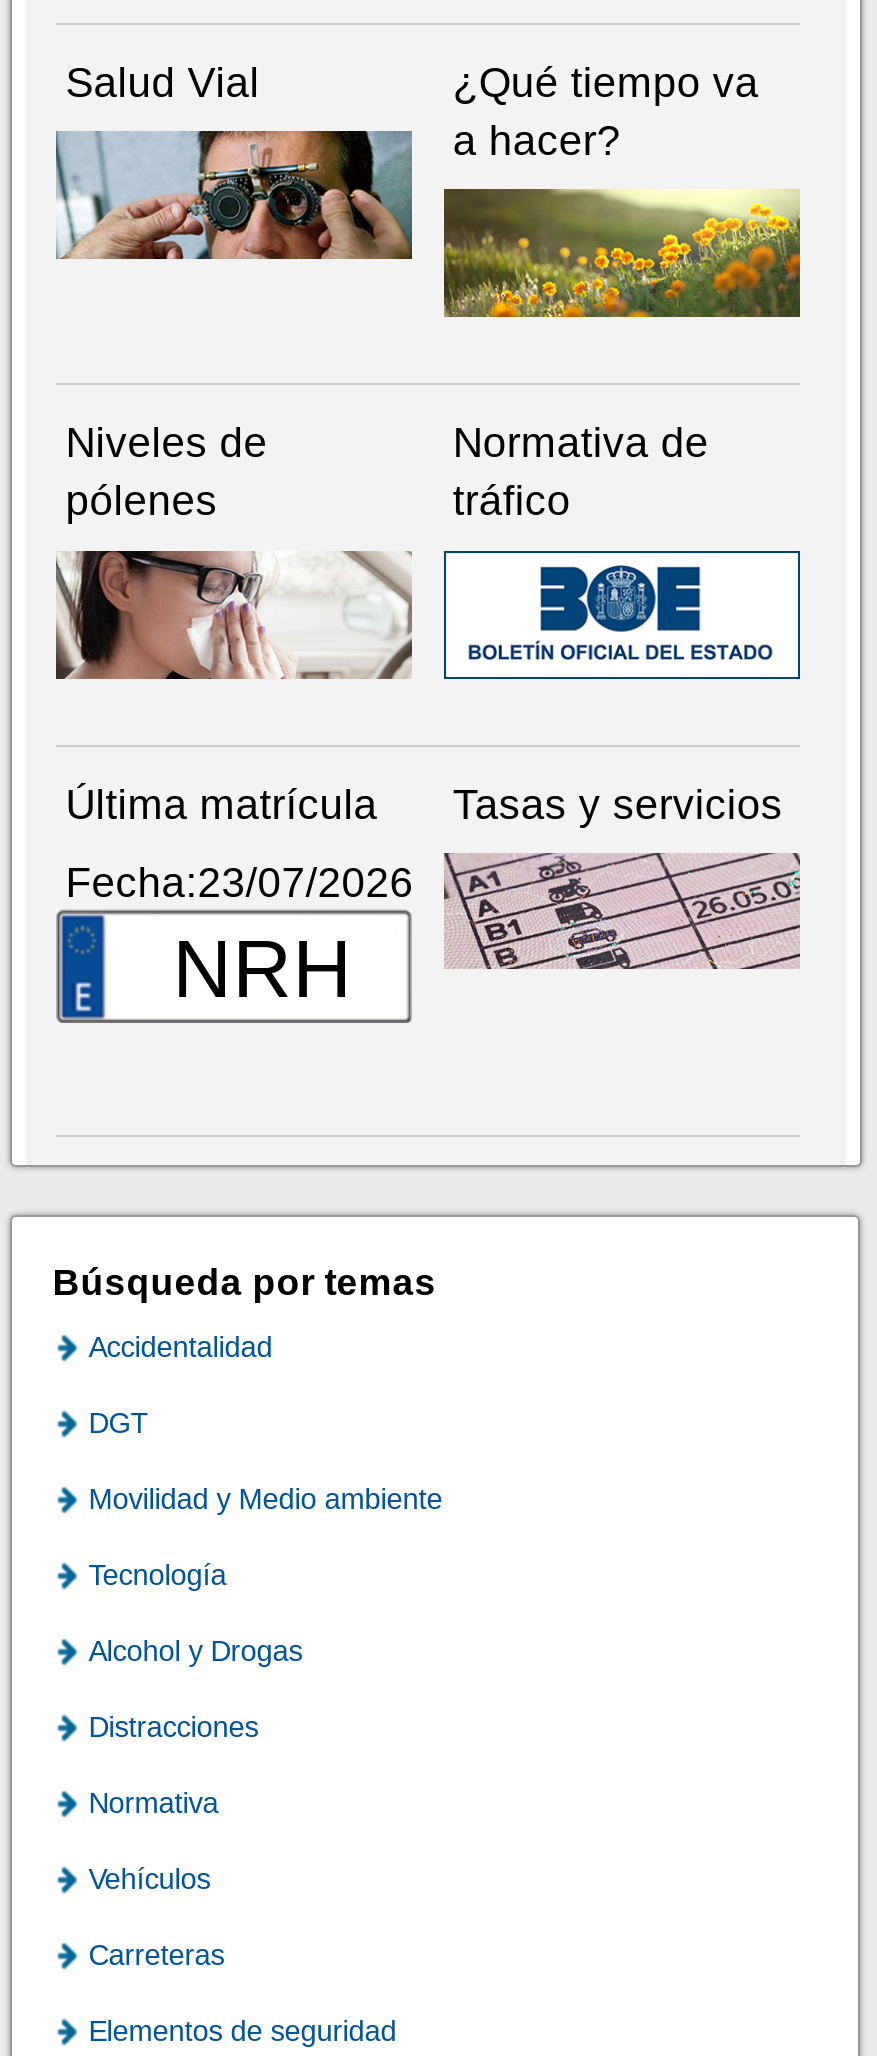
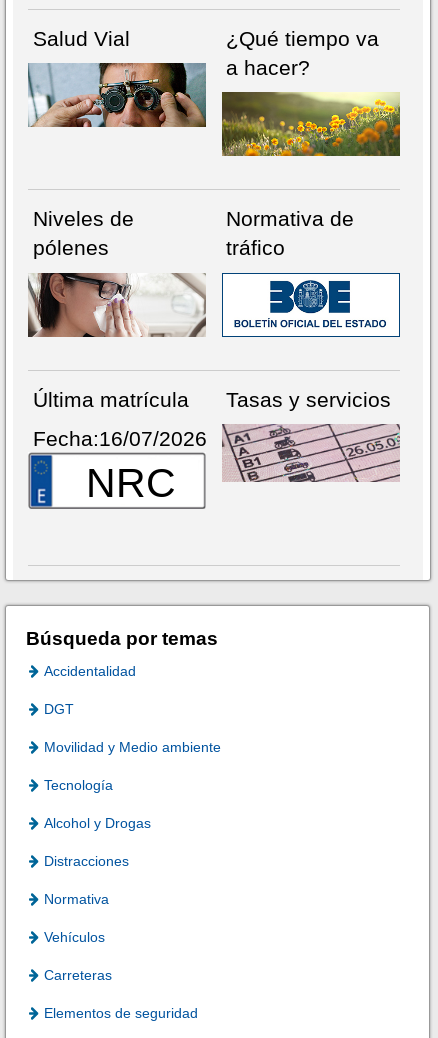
[65,860,413,1016] Fecha:23/07/2026 | NRH -> [33,427,207,505] Fecha:16/07/2026 | NRC

